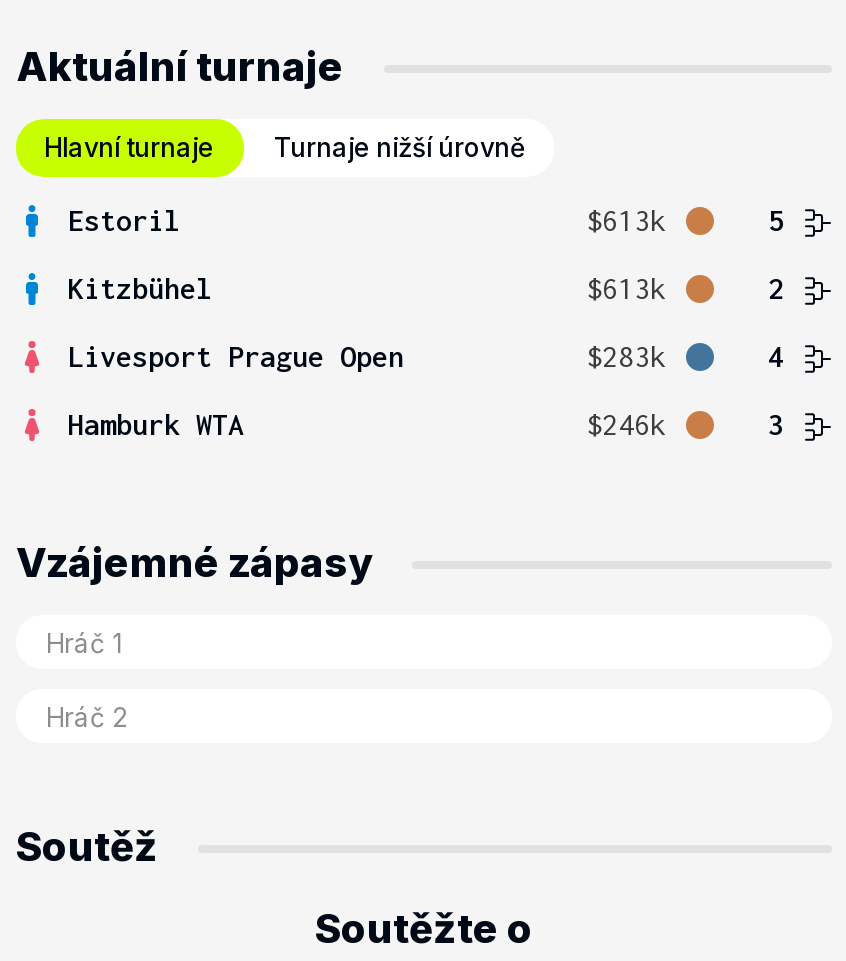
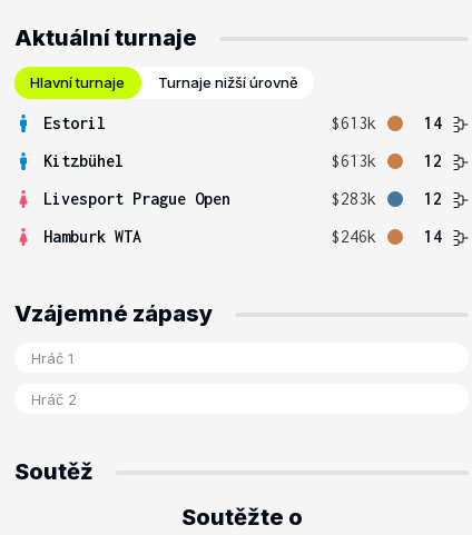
[768,203,784,237] 5 -> [424,113,442,132] 14
[768,271,784,305] 2 -> [424,151,442,170] 12
[768,339,784,373] 4 -> [424,189,442,208] 12
[768,407,784,441] 3 -> [424,227,442,246] 14

